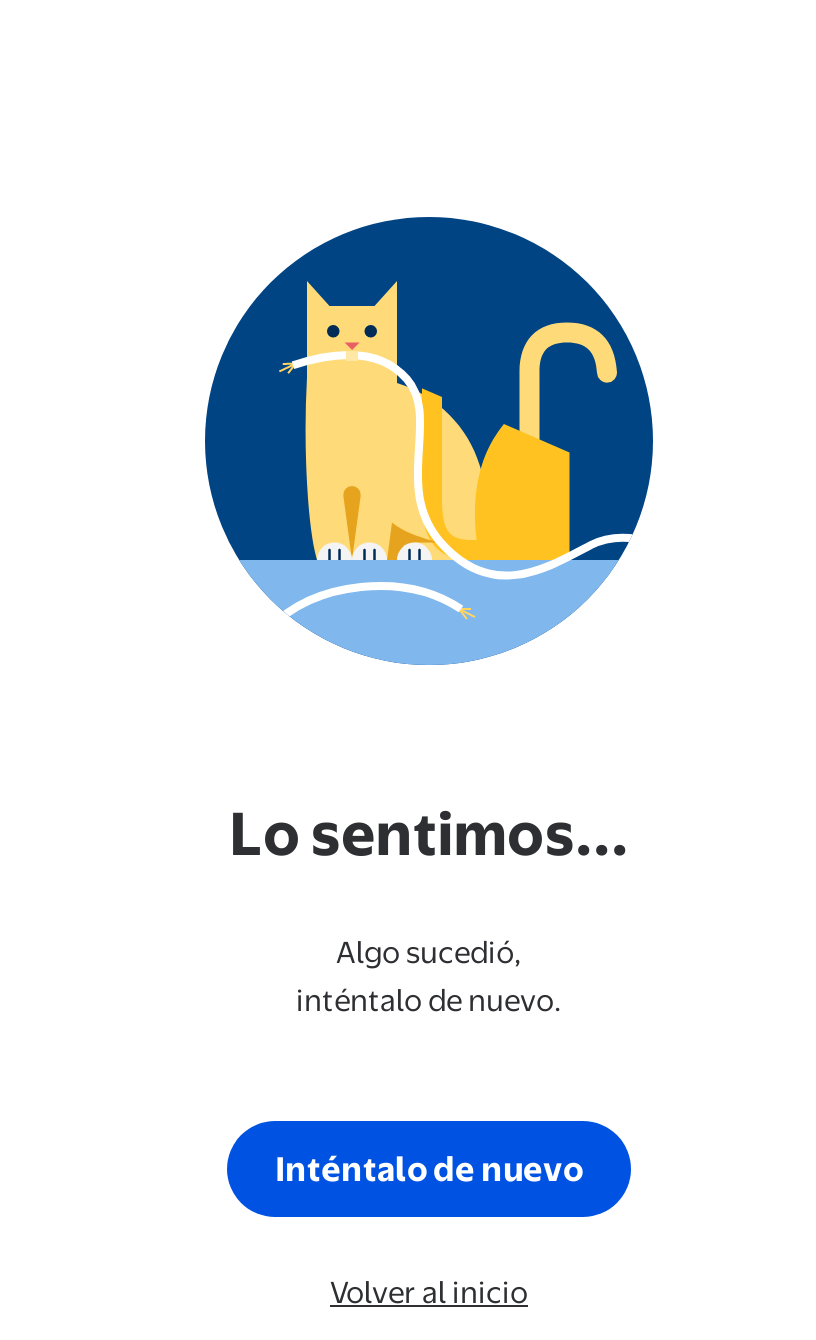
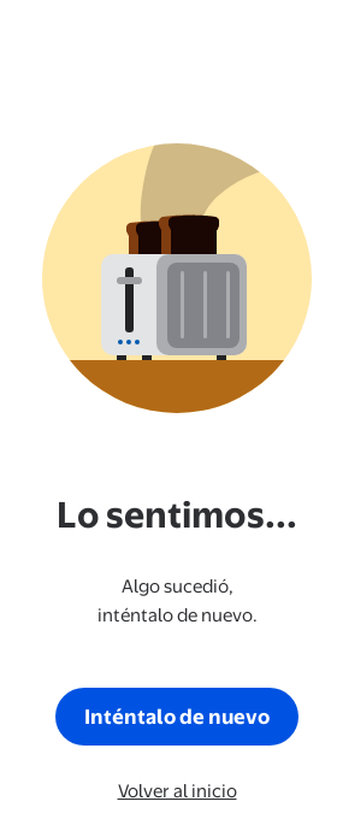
[203,215,655,667] [image] -> [42,143,312,414] [image]

